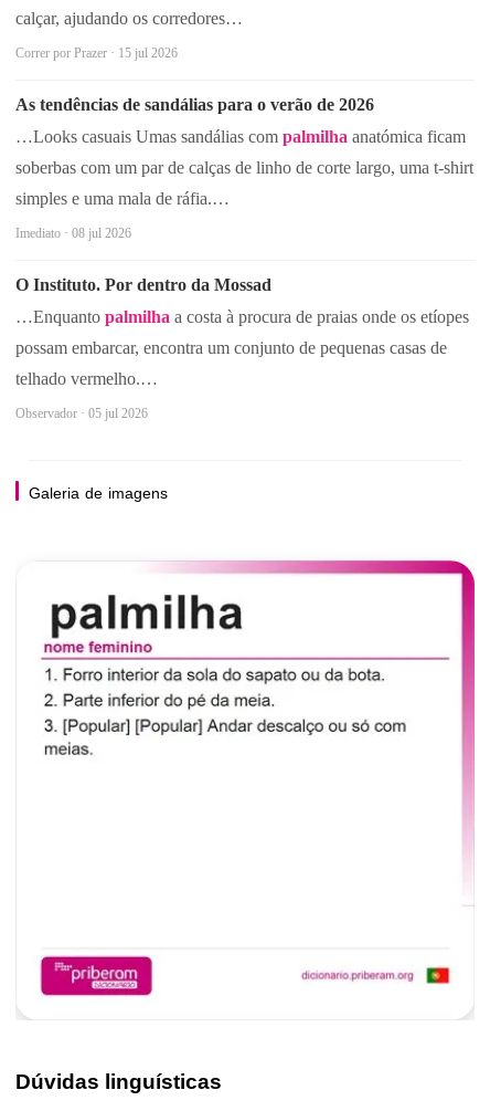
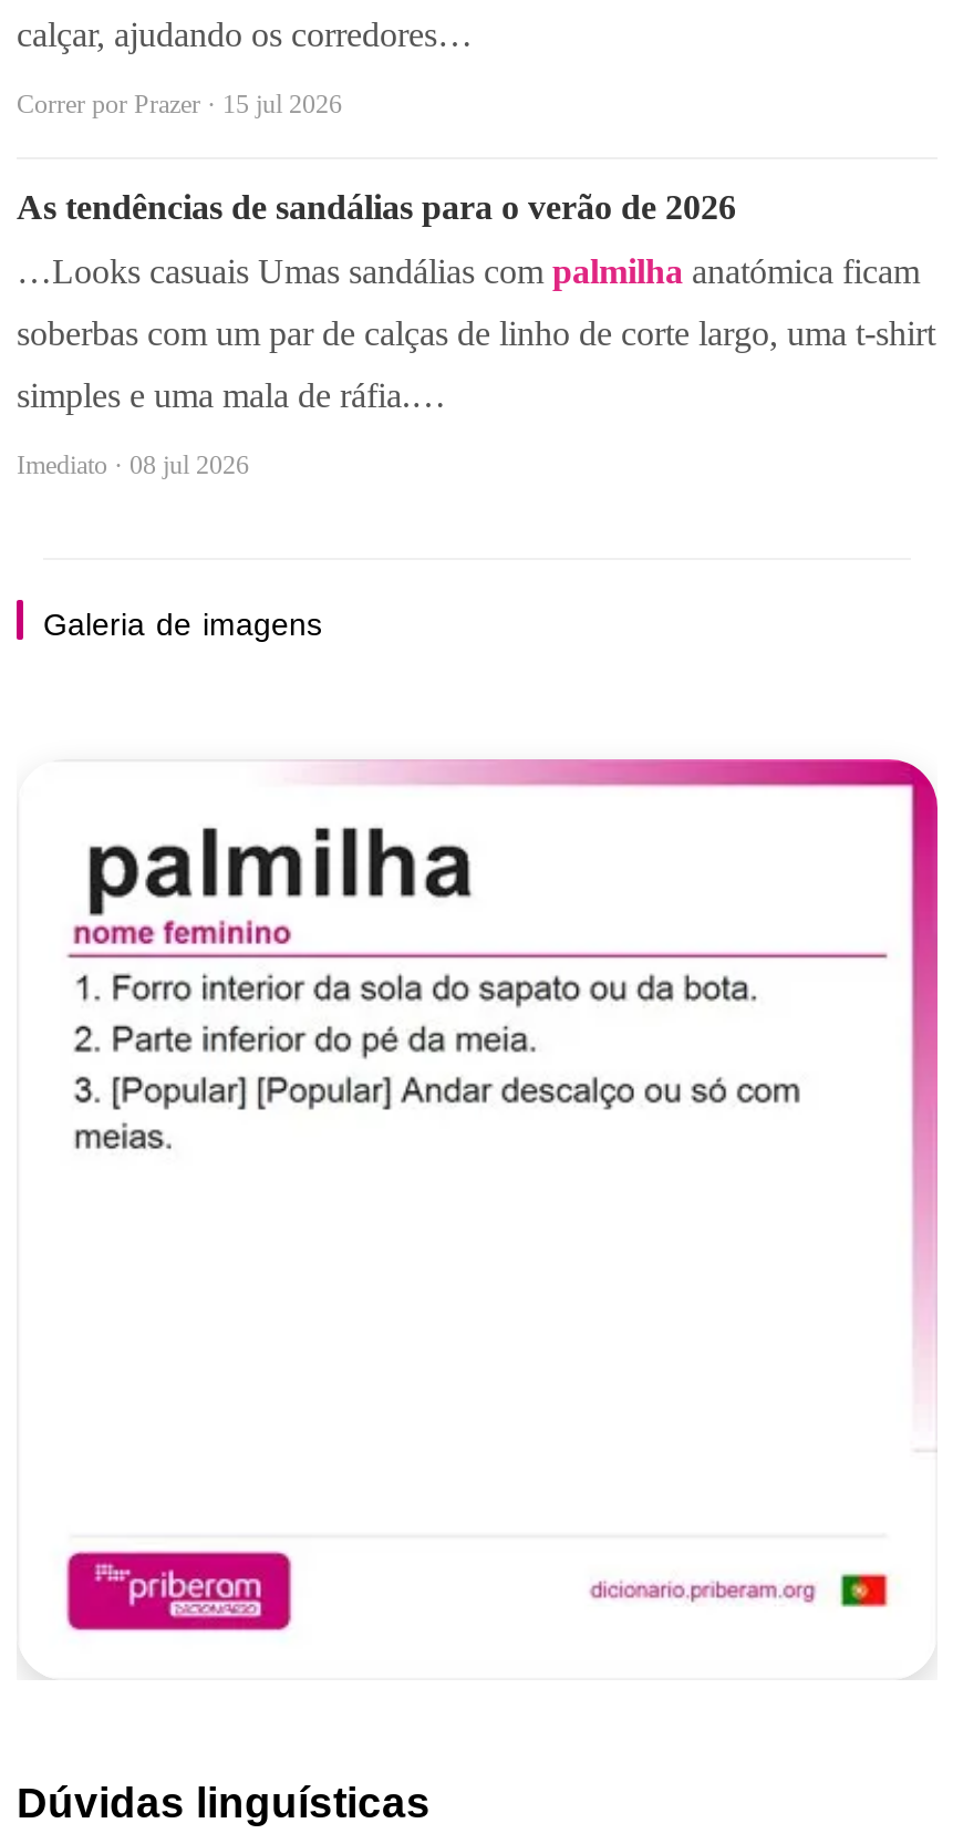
[15,275,469,421] O Instituto. Por dentro da Mossad | …Enquanto palmilha a costa à procura de praias onde os etíopes | possam embarcar, encontra um conjunto de pequenas casas de | telhado vermelho.… | Observador · 05 jul 2026 -> none

